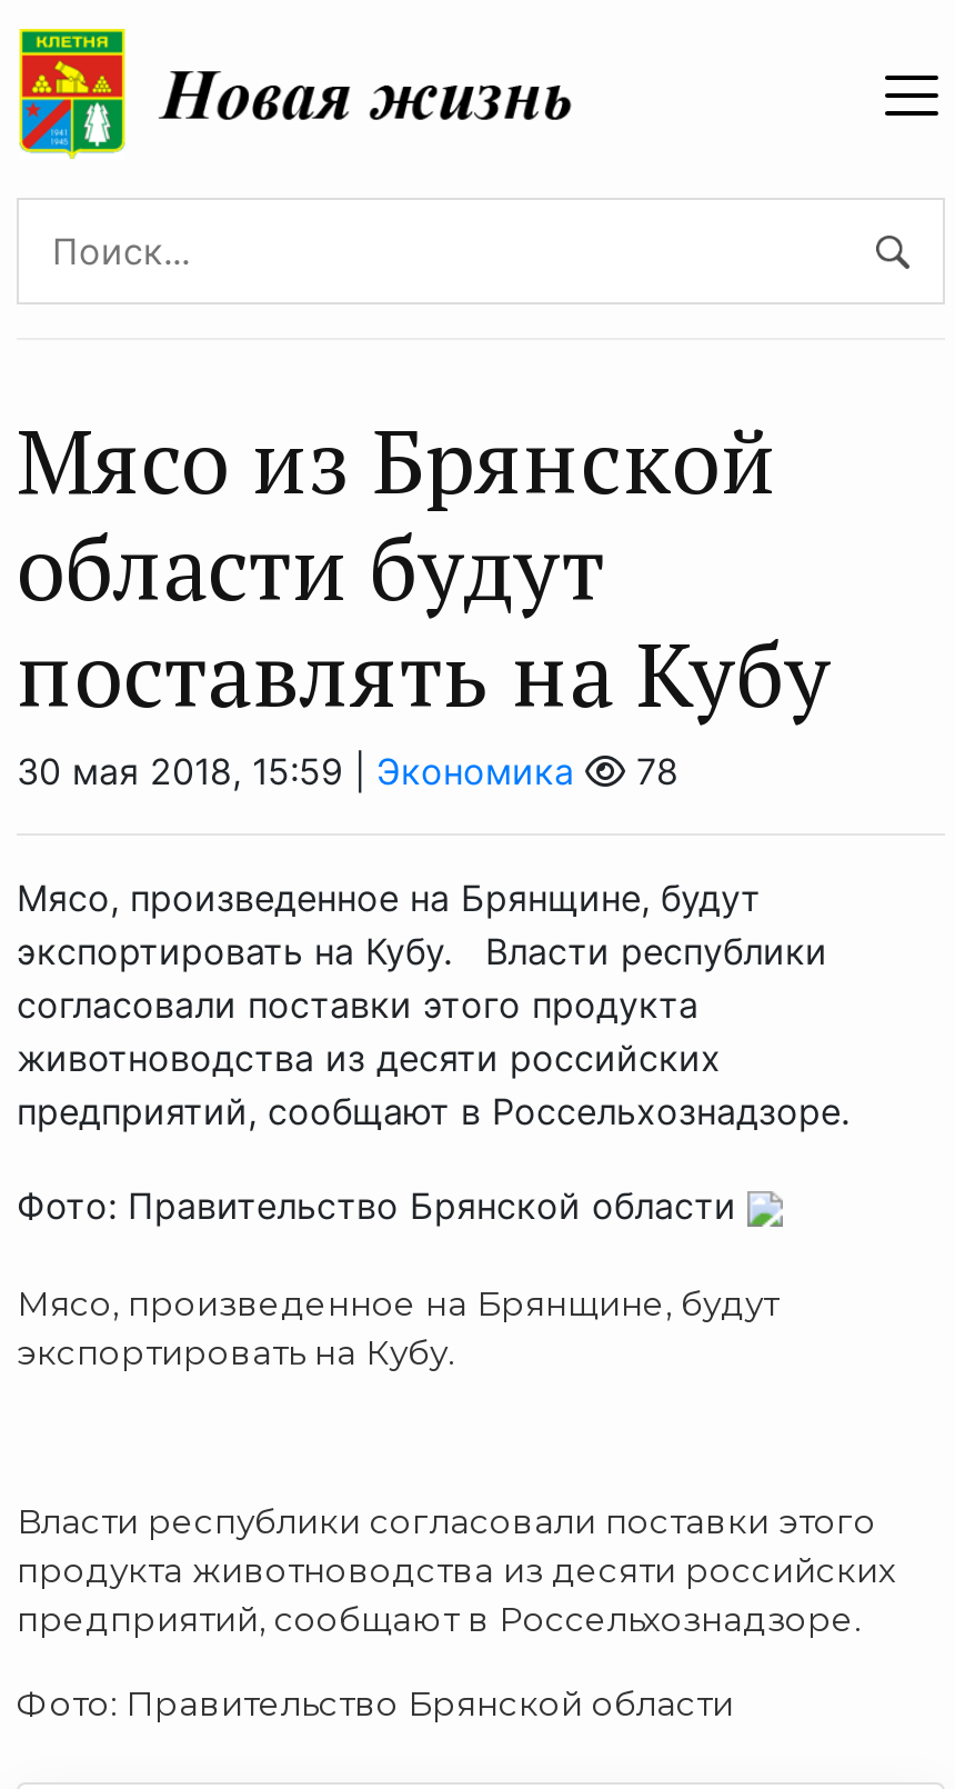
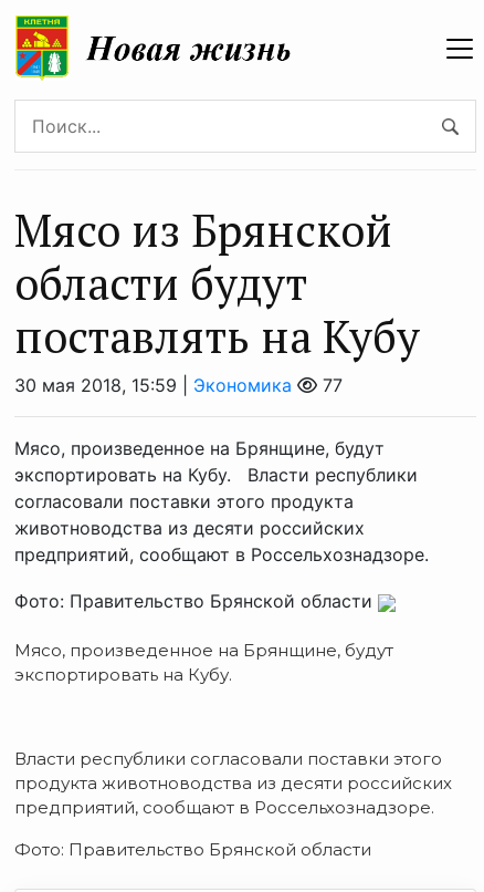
[625,748,678,792] 78 -> [317,374,343,396] 77

